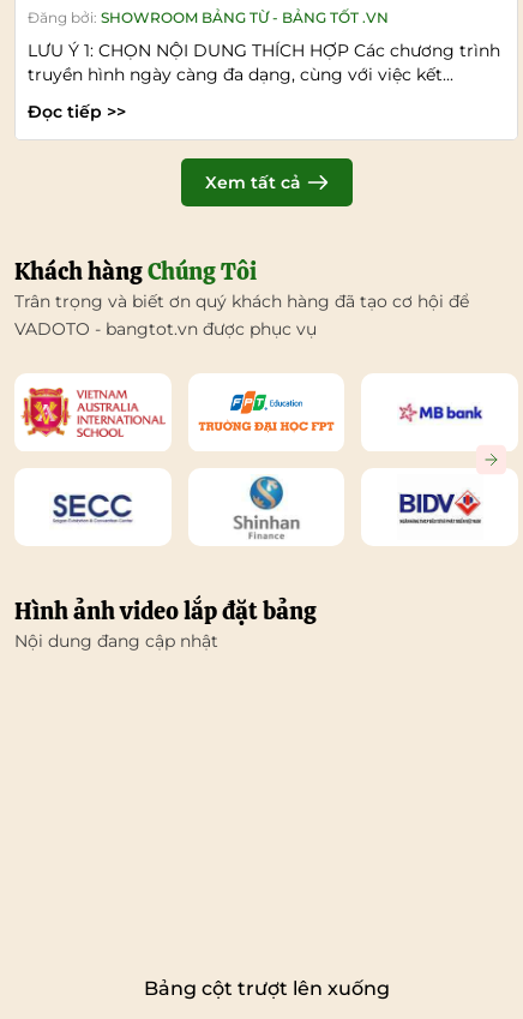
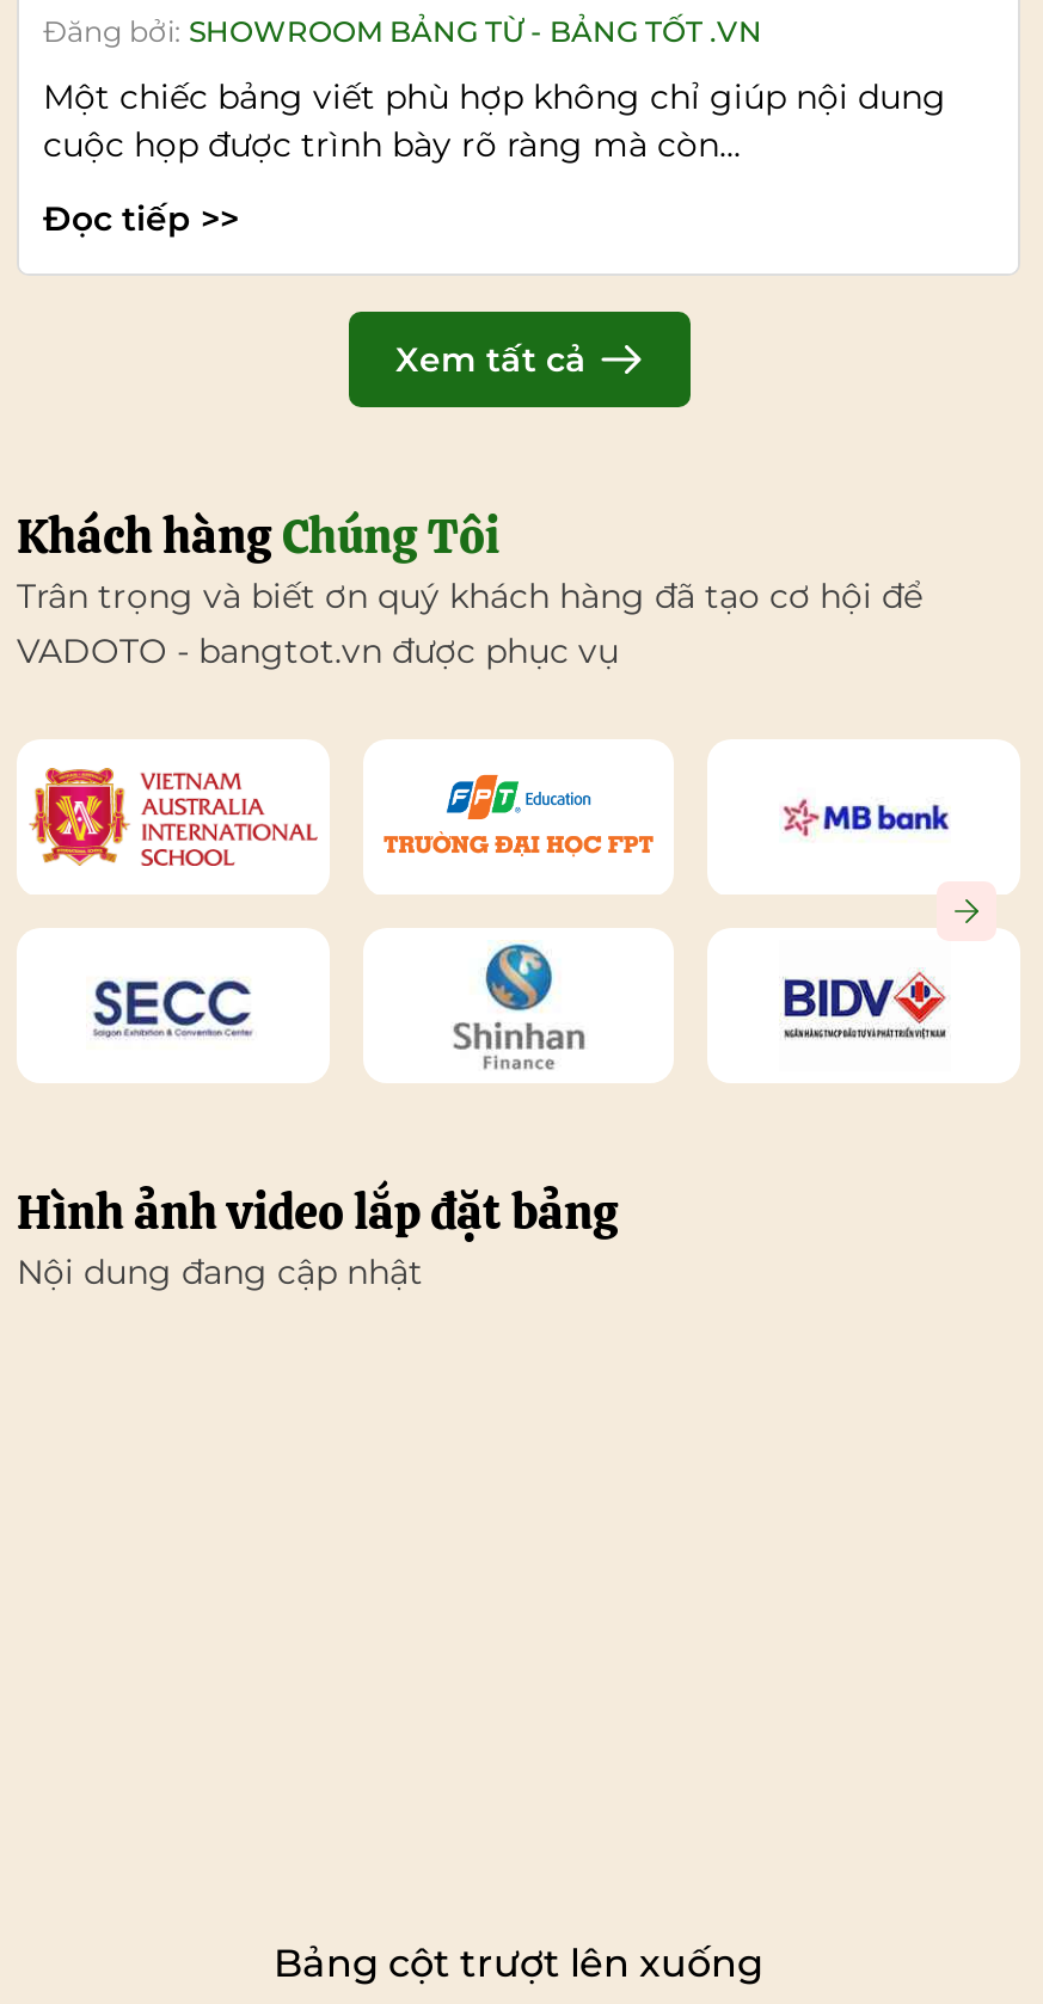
[28,39,500,85] LƯU Ý 1: CHỌN NỘI DUNG THÍCH HỢP Các chương trình | truyền hình ngày càng đa dạng, cùng với việc kết... -> [43,75,946,166] Một chiếc bảng viết phù hợp không chỉ giúp nội dung | cuộc họp được trình bày rõ ràng mà còn...

